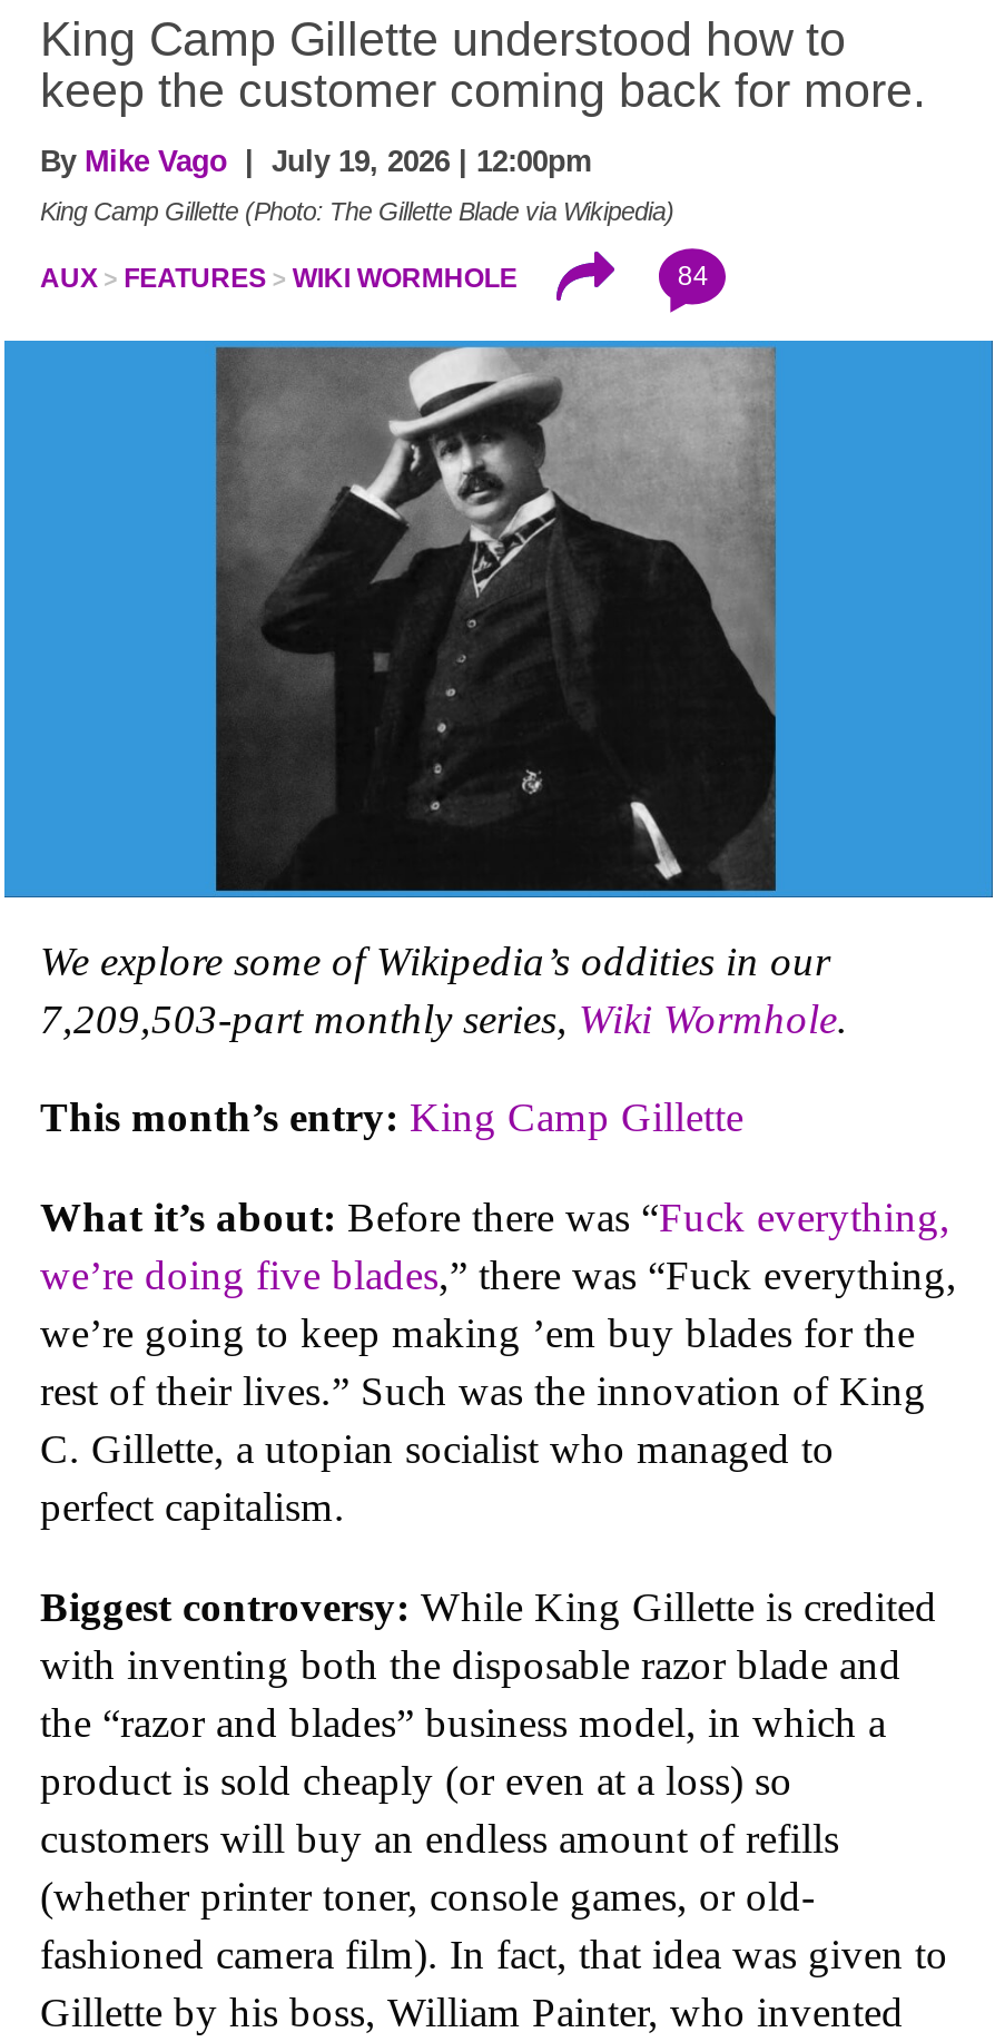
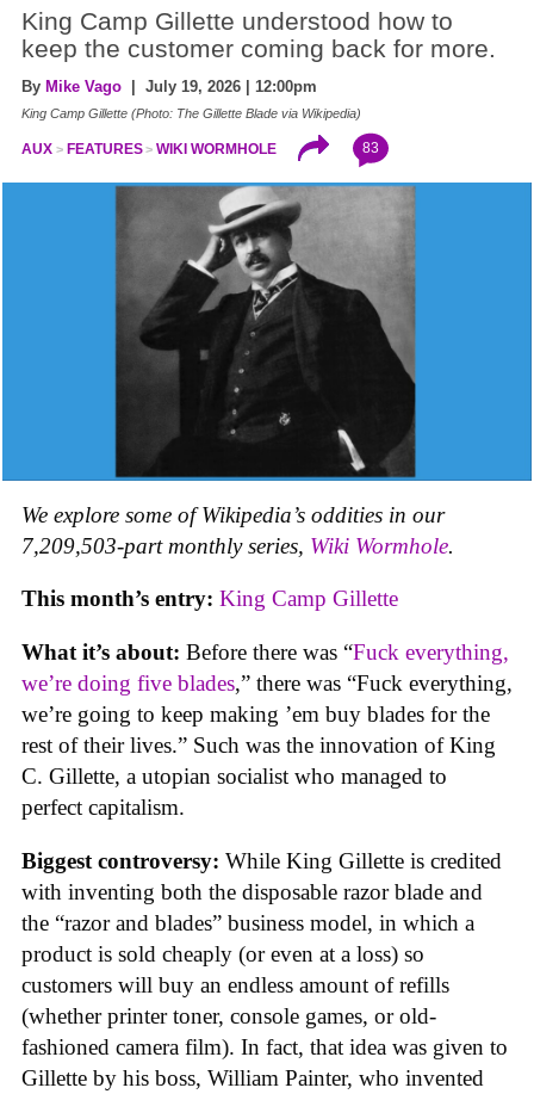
[677,261,709,292] 84 -> [363,140,379,156] 83

